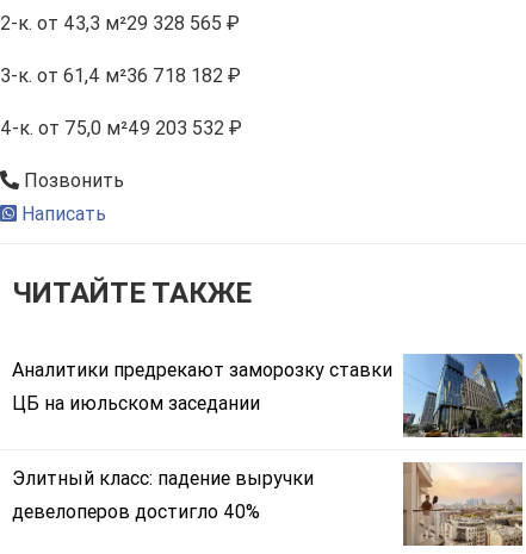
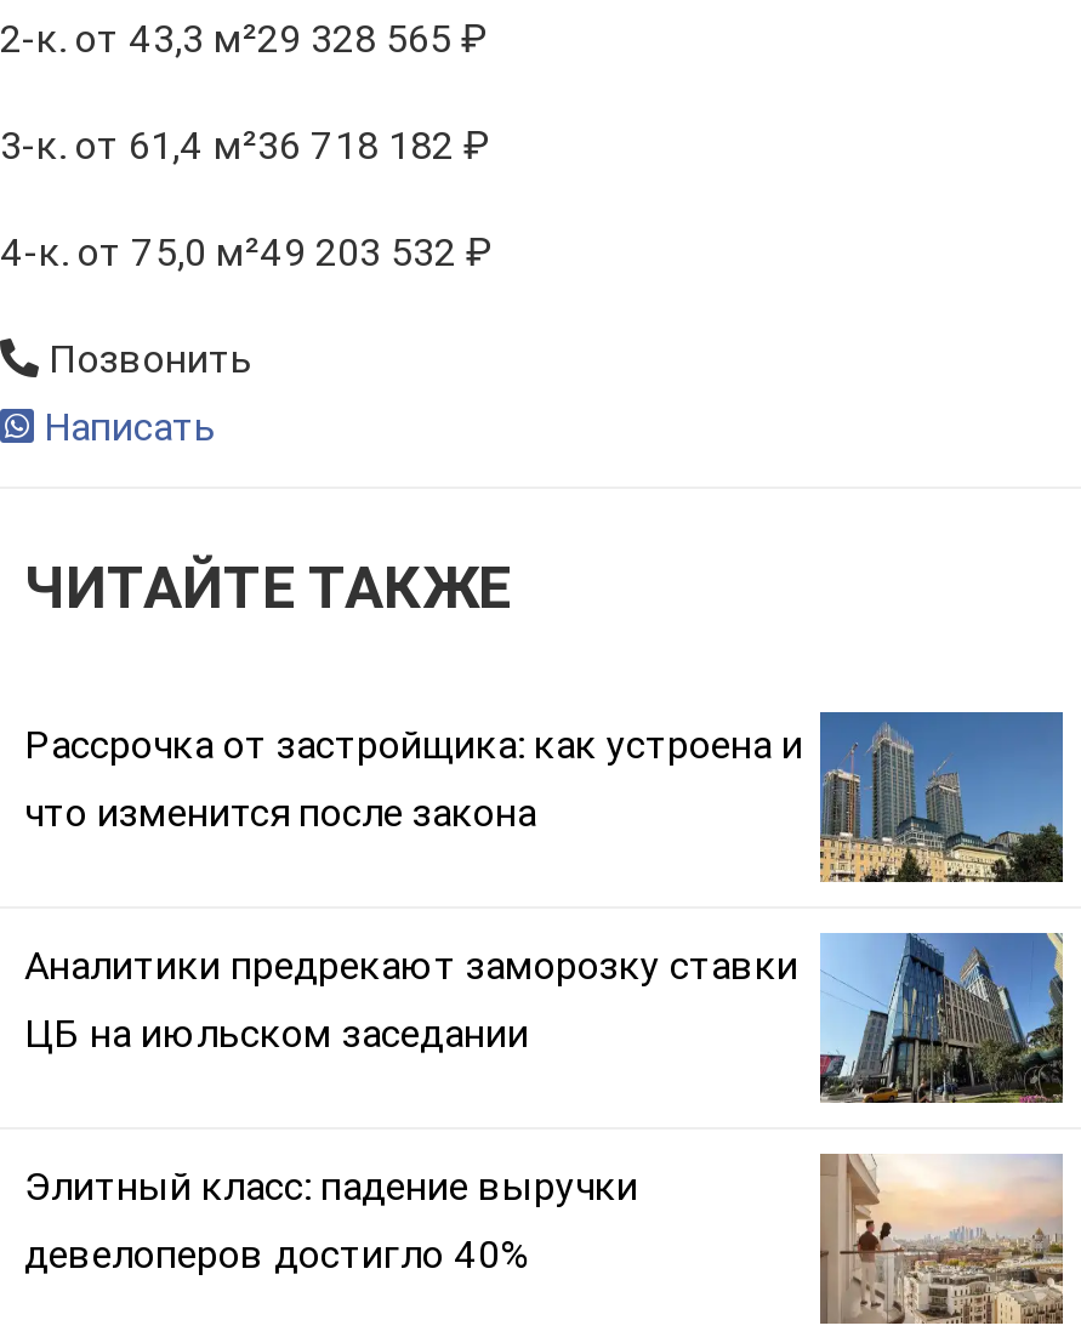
none -> [24,710,1065,884] [image] | Рассрочка от застройщика: как устроена и | что изменится после закона

